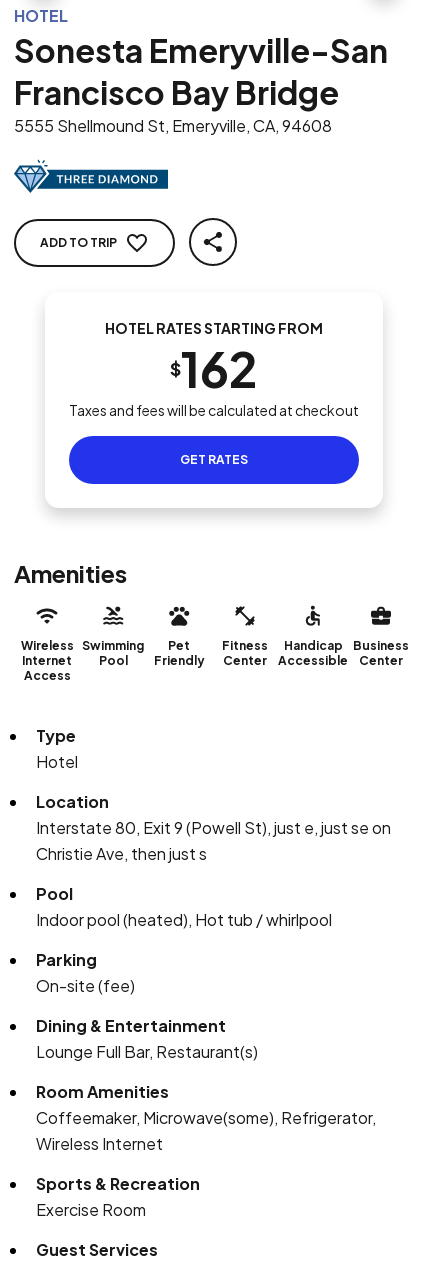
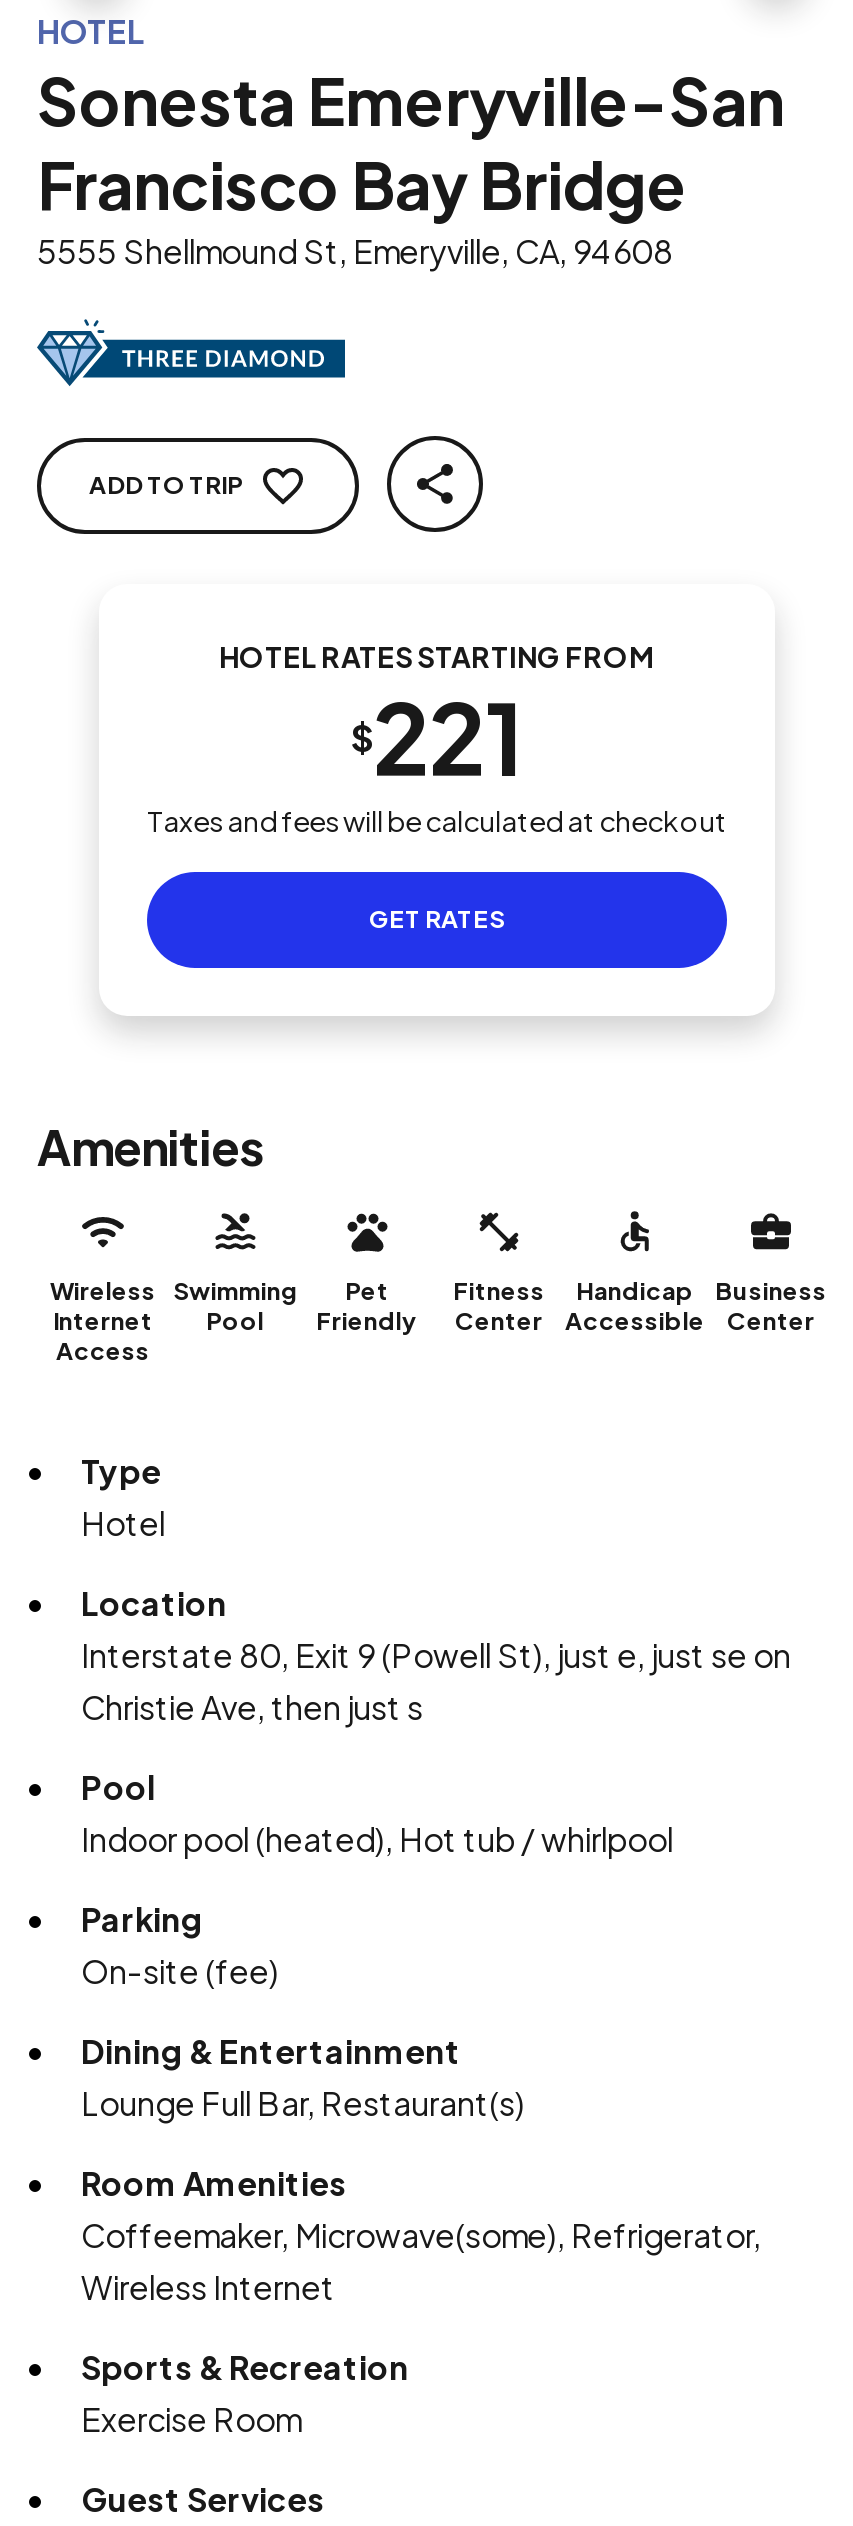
[170,338,257,399] $162 -> [351,676,523,798] $221

